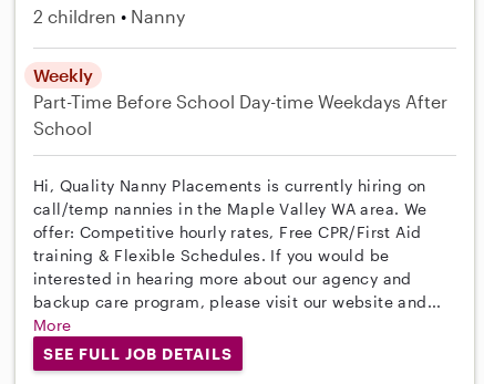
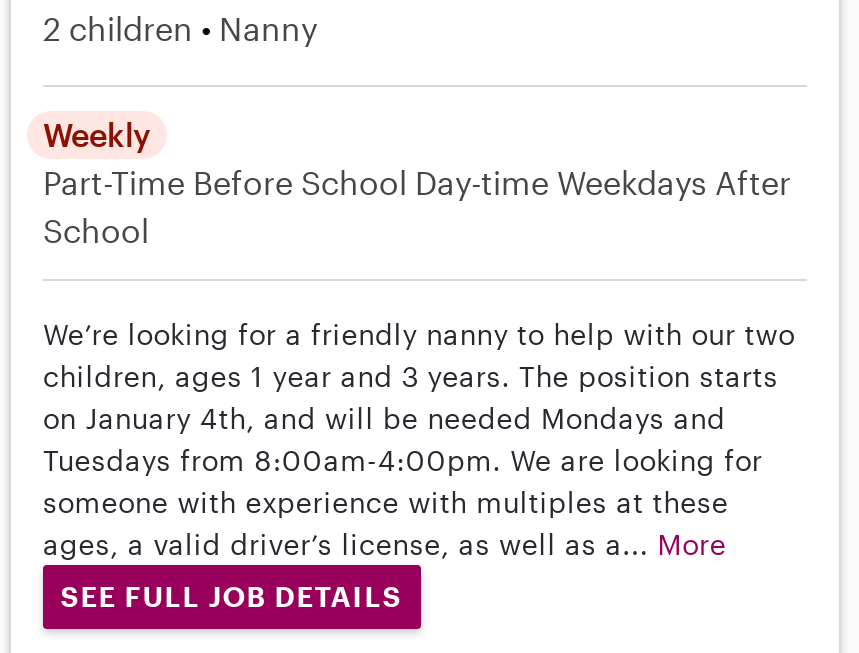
[33,176,442,334] Hi, Quality Nanny Placements is currently hiring on | call/temp nannies in the Maple Valley WA area. We | offer: Competitive hourly rates, Free CPR/First Aid | training & Flexible Schedules. If you would be | interested in hearing more about our agency and | backup care program, please visit our website and... | More -> [43,317,795,561] We’re looking for a friendly nanny to help with our two | children, ages 1 year and 3 years. The position starts | on January 4th, and will be needed Mondays and | Tuesdays from 8:00am-4:00pm. We are looking for | someone with experience with multiples at these | ages, a valid driver’s license, as well as a... More

